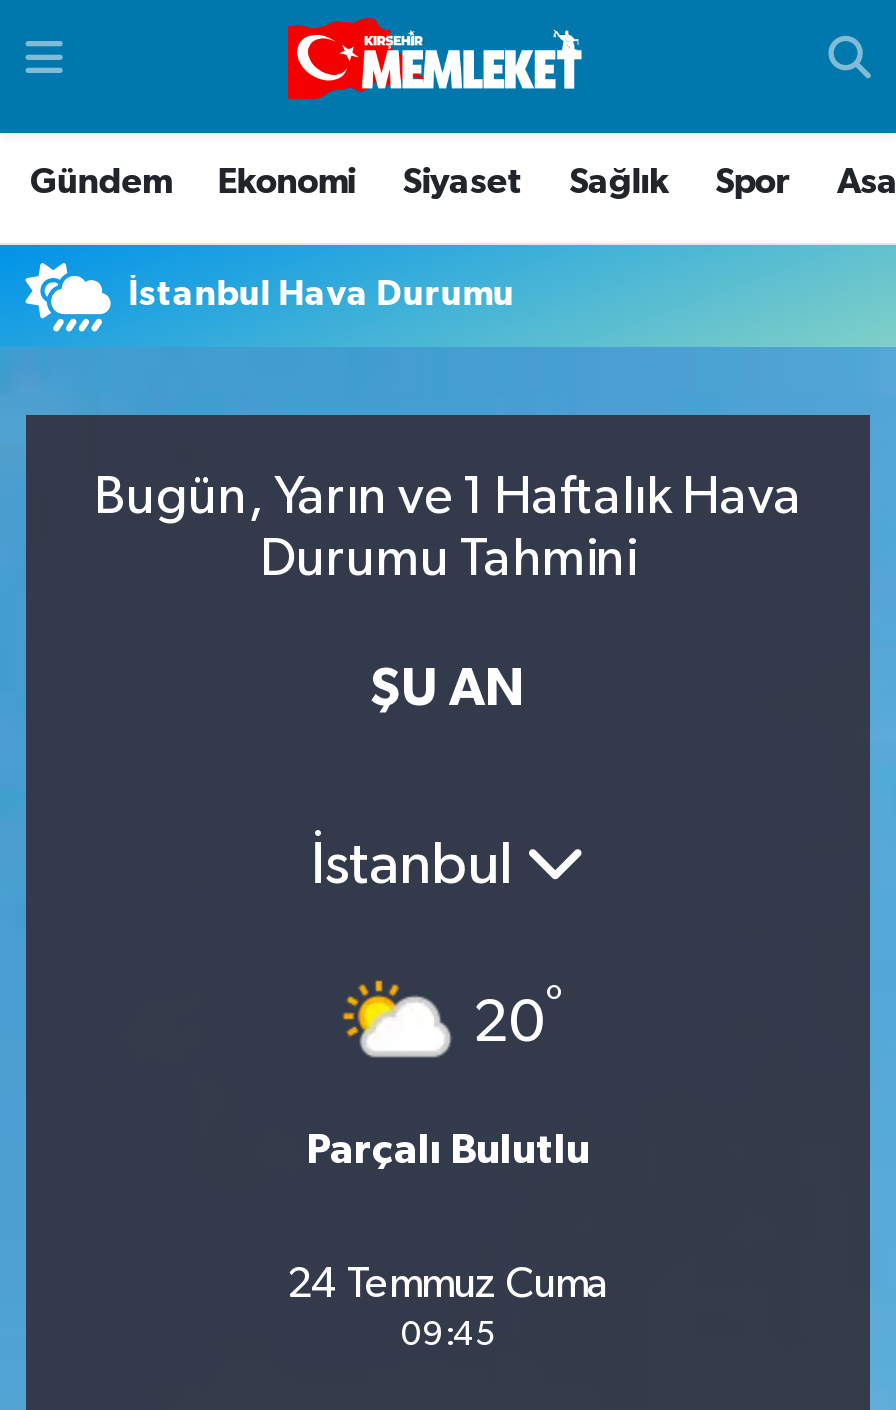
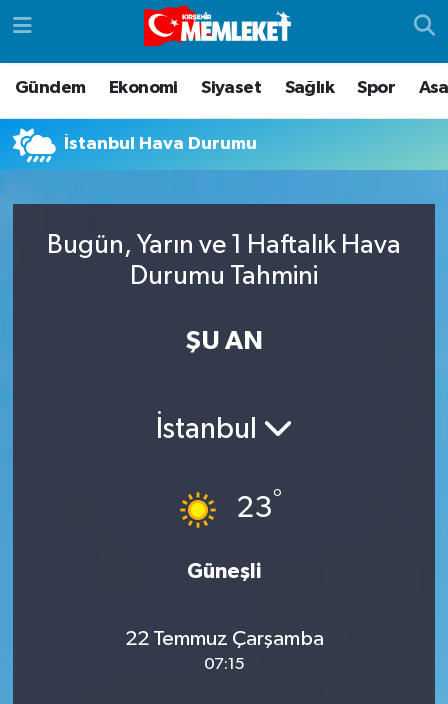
[342,979,563,1061] [image] | 20° -> [172,487,282,529] [image] | 23°
[306,1130,590,1172] Parçalı Bulutlu -> [187,561,261,582] Güneşli
[287,1263,609,1353] 24 Temmuz Cuma | 09:45 -> [124,628,323,673] 22 Temmuz Çarşamba | 07:15

